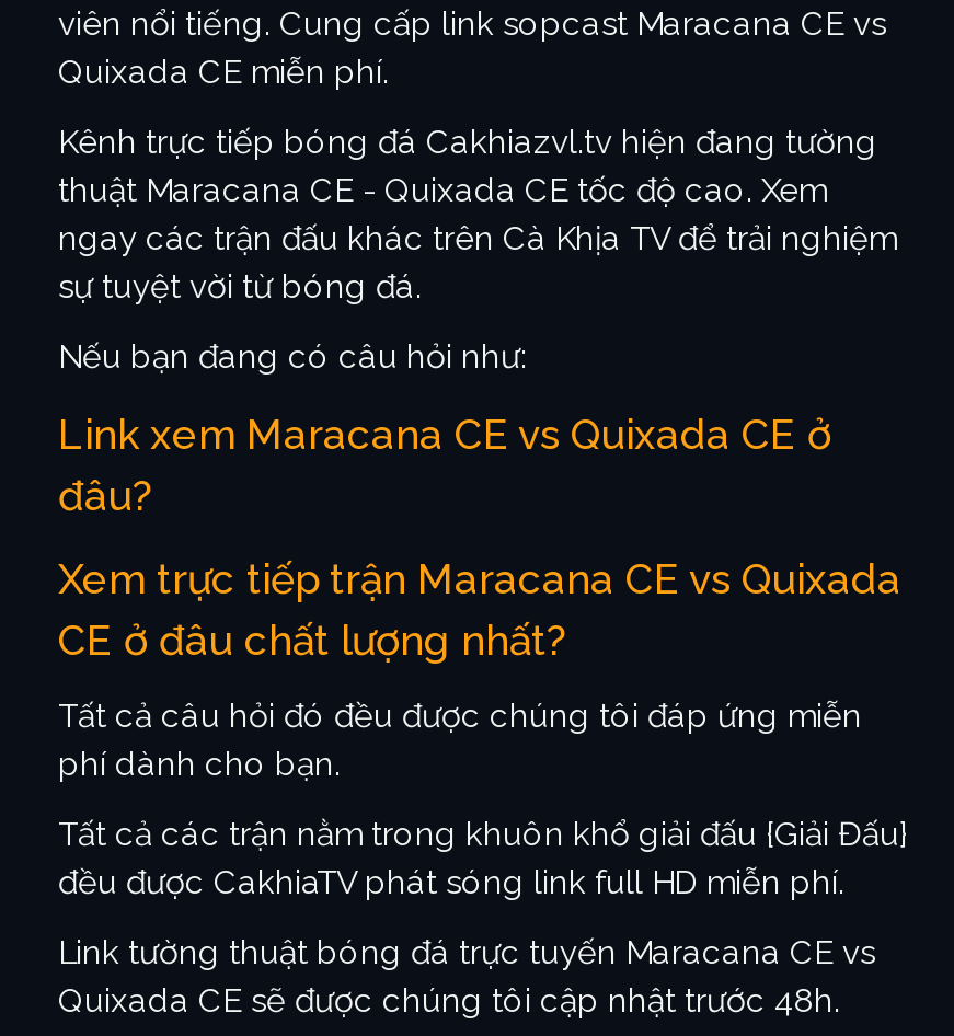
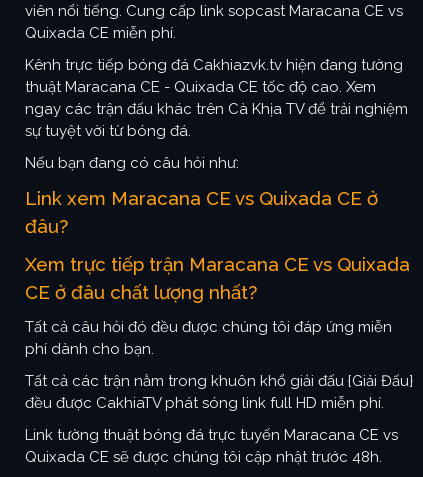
[58,122,877,162] Kênh trực tiếp bóng đá Cakhiazvl.tv hiện đang tường -> [25,56,403,74] Kênh trực tiếp bóng đá Cakhiazvk.tv hiện đang tường

